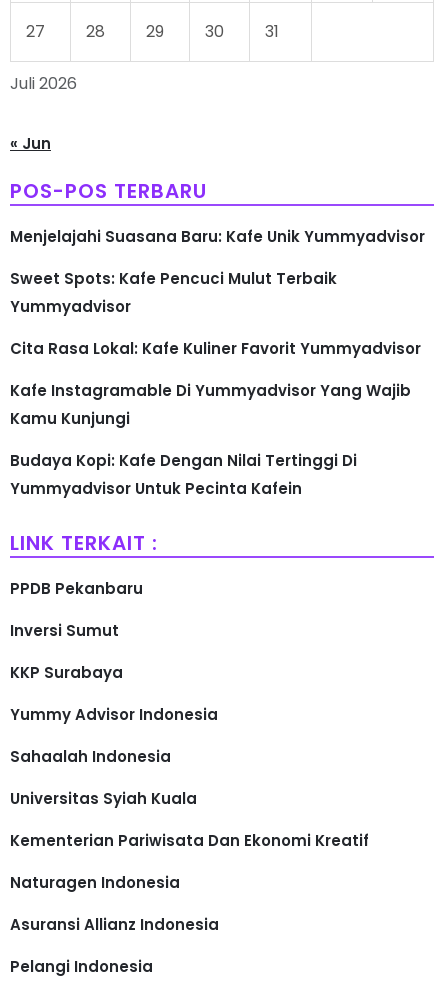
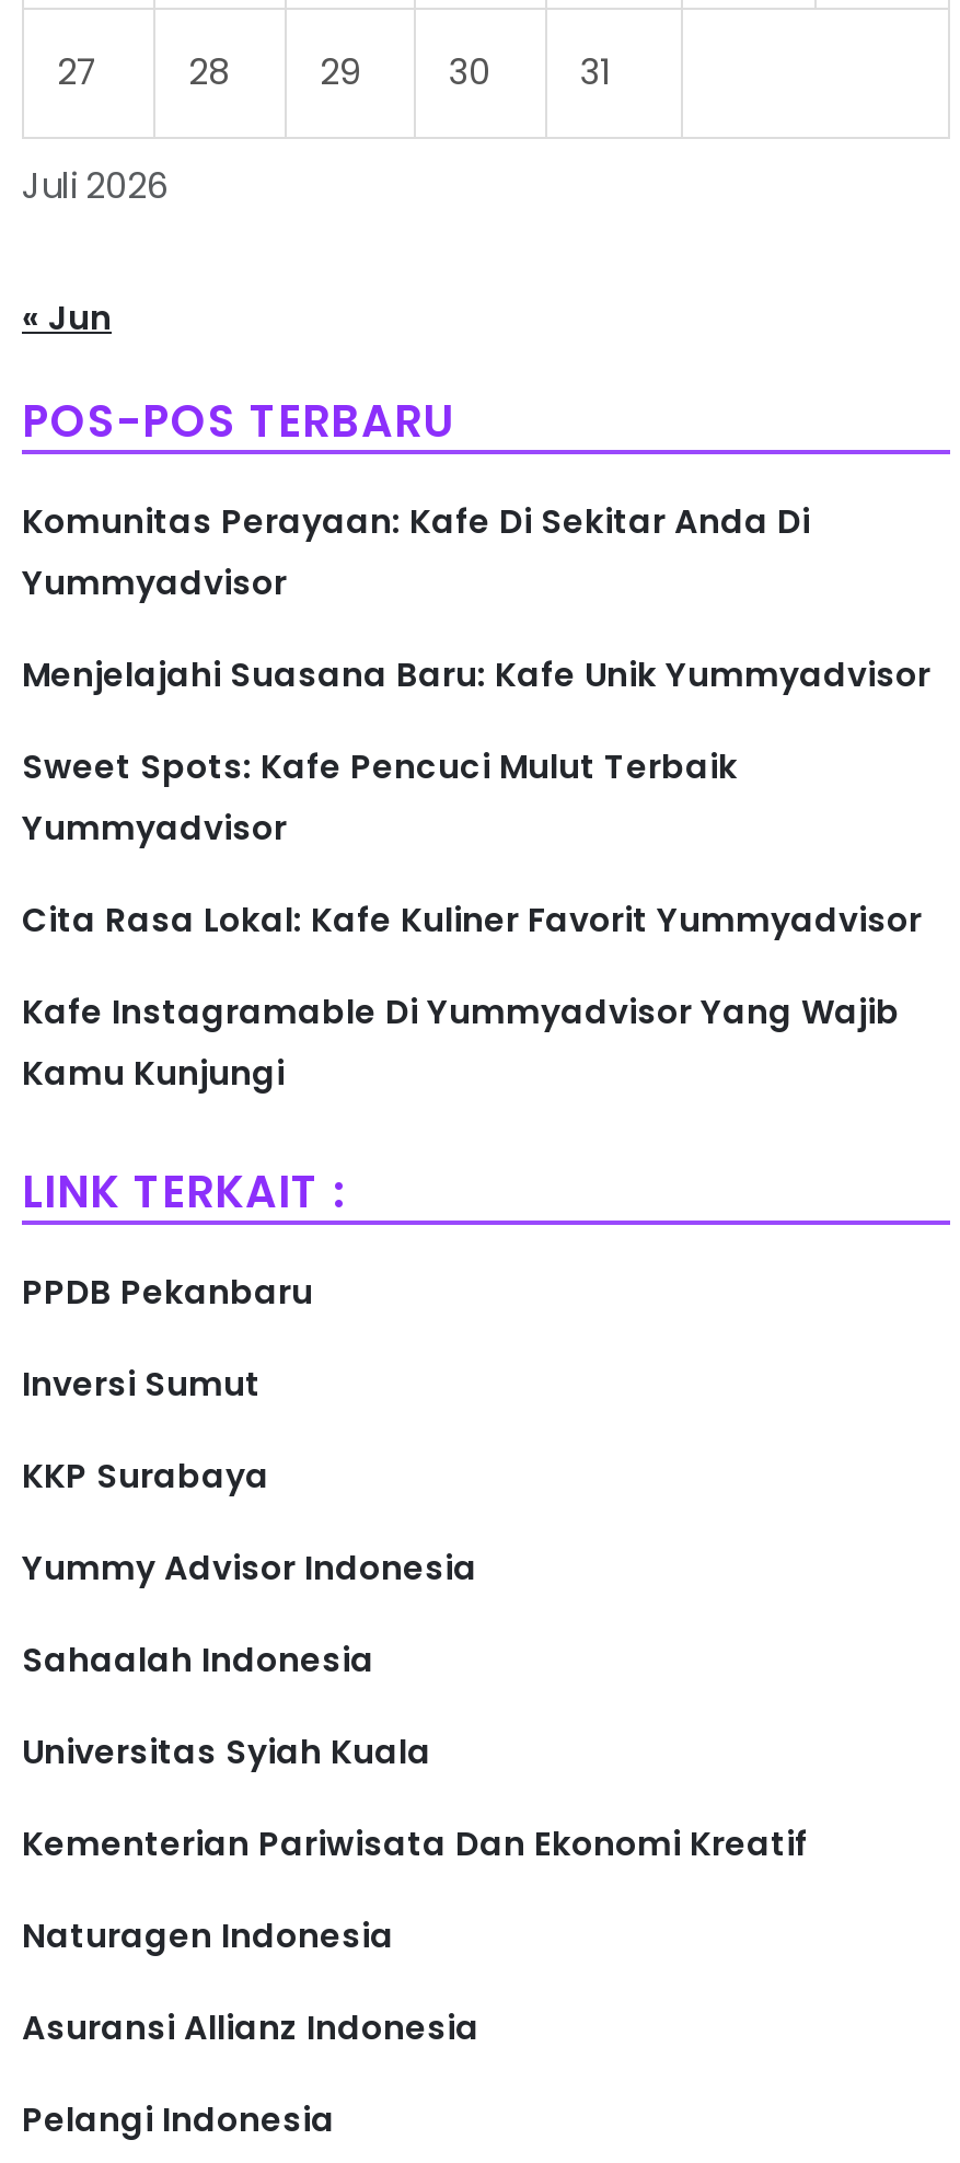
none -> [22,498,810,605] Komunitas Perayaan: Kafe Di Sekitar Anda Di | Yummyadvisor
moved [10,226,425,429] -> [22,651,930,1096]: Menjelajahi Suasana Baru: Kafe Unik Yummyadvisor | Sweet Spots: Kafe Pencuci Mulut Terbaik | Yummyadvisor | Cita Rasa Lokal: Kafe Kuliner Favorit Yummyadvisor | Kafe Instagramable Di Yummyadvisor Yang Wajib | Kamu Kunjungi
[10,450,357,499] Budaya Kopi: Kafe Dengan Nilai Tertinggi Di | Yummyadvisor Untuk Pecinta Kafein -> none

